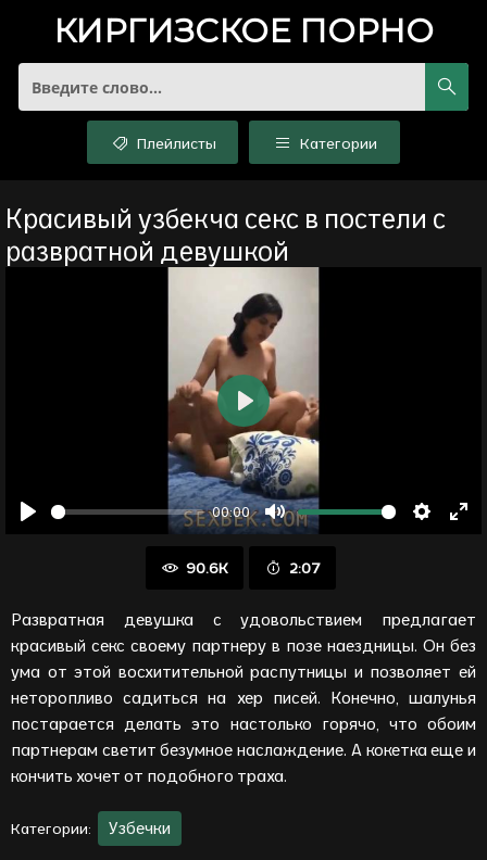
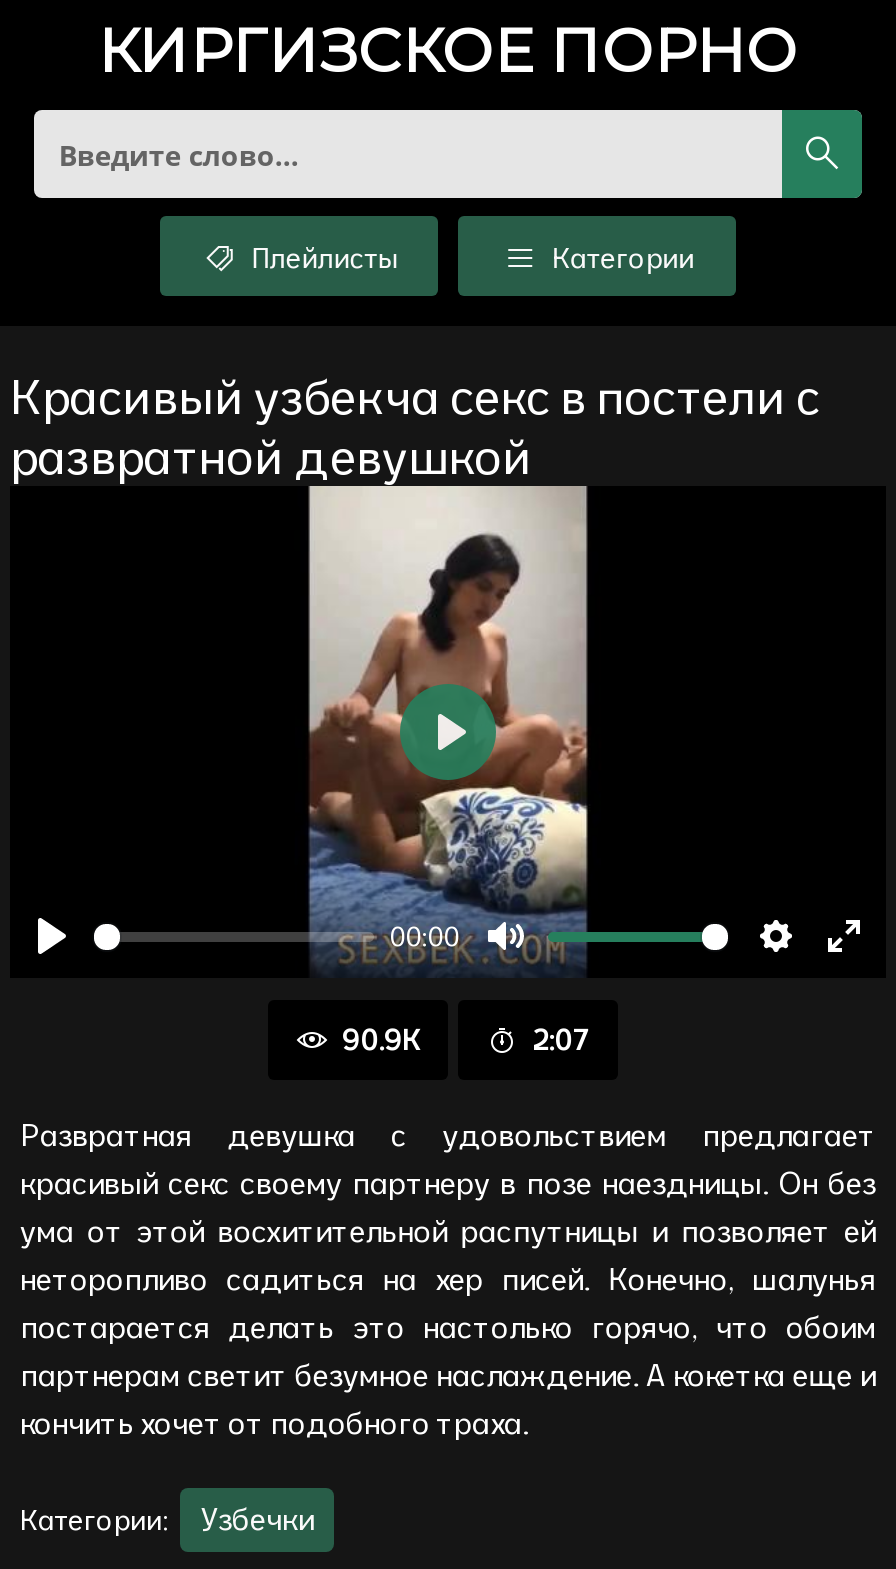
[186,559,228,578] 90.6K -> [342,1023,420,1059] 90.9K

